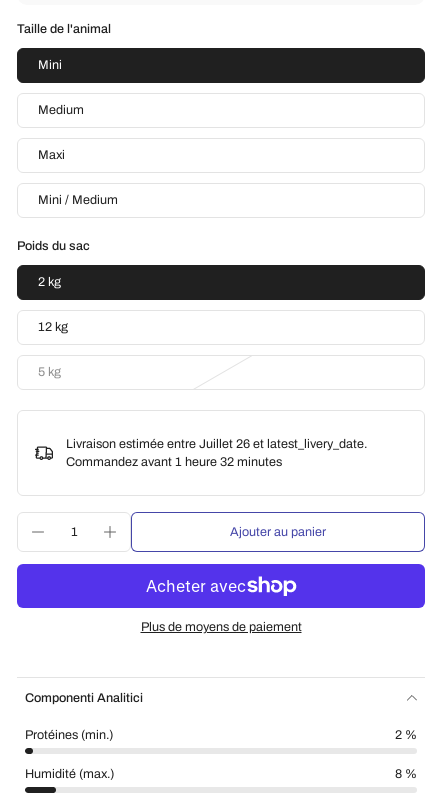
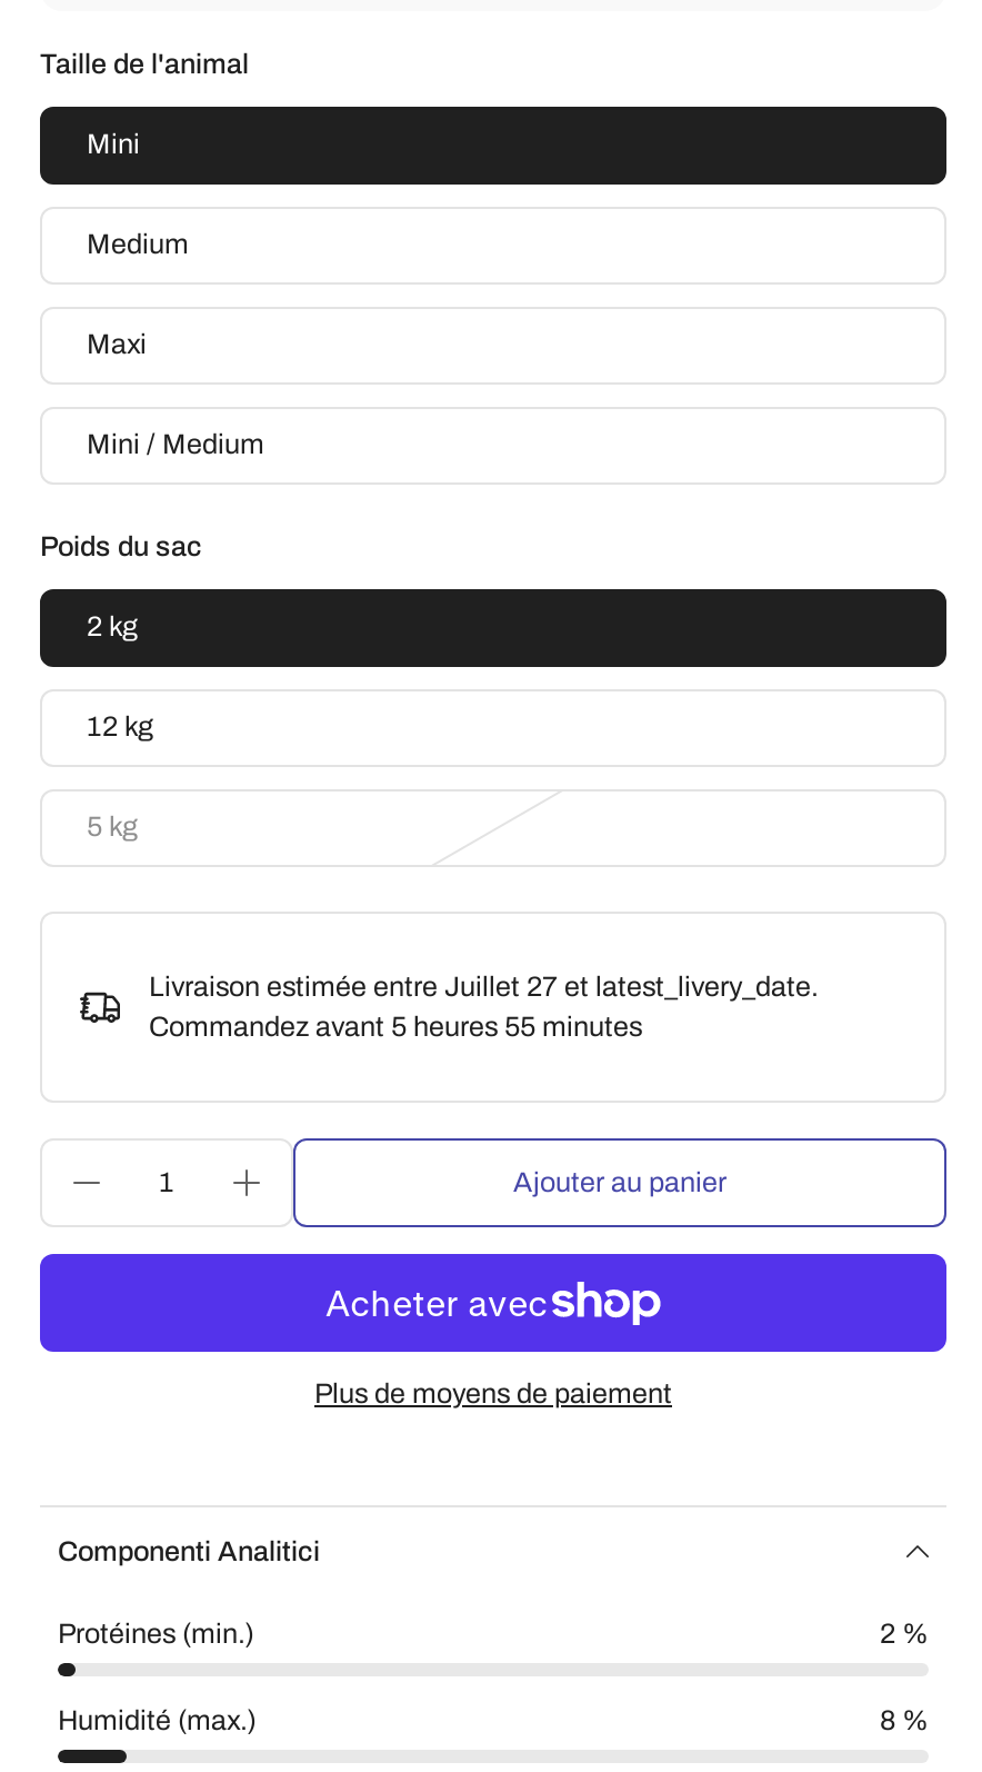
[66,437,367,451] Livraison estimée entre Juillet 26 et latest_livery_date. -> [149,972,818,1003] Livraison estimée entre Juillet 27 et latest_livery_date.
[66,455,282,469] Commandez avant 1 heure 32 minutes -> [149,1012,642,1043] Commandez avant 5 heures 55 minutes

